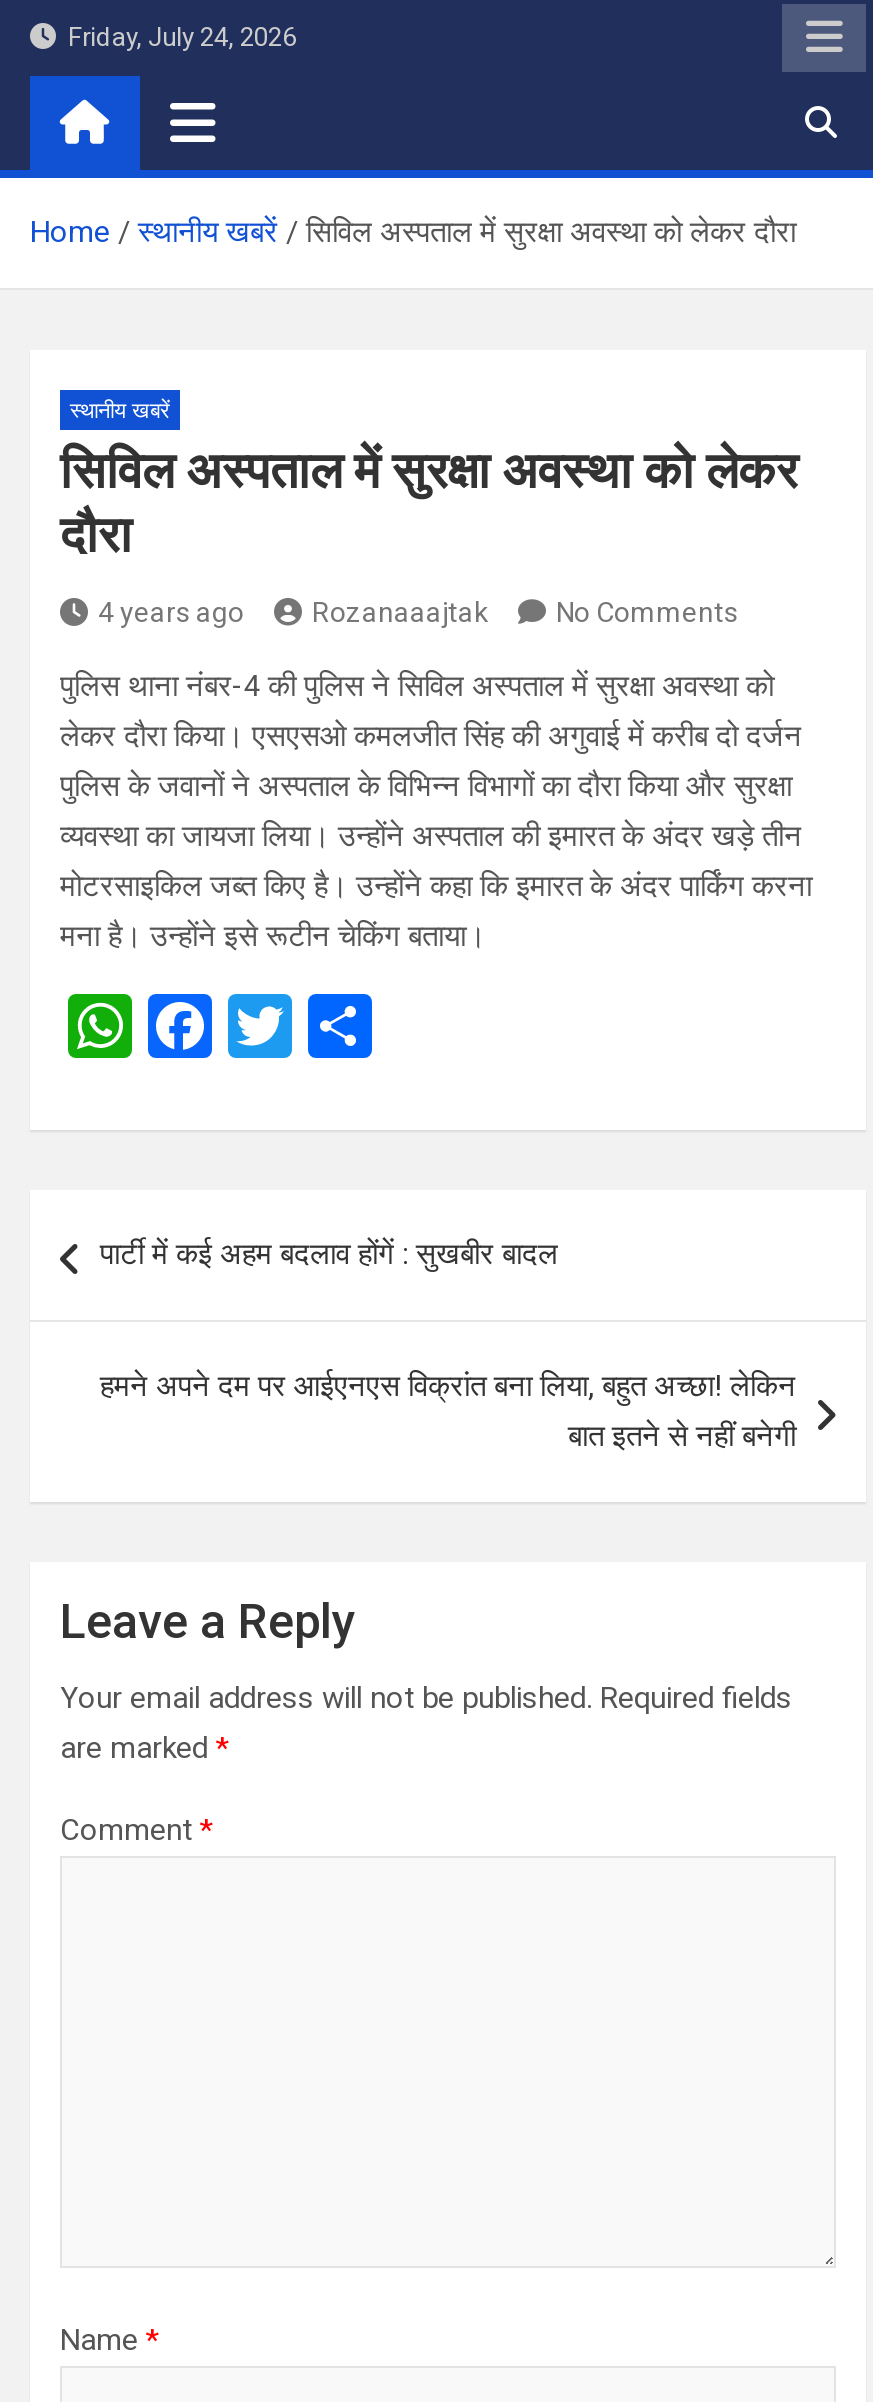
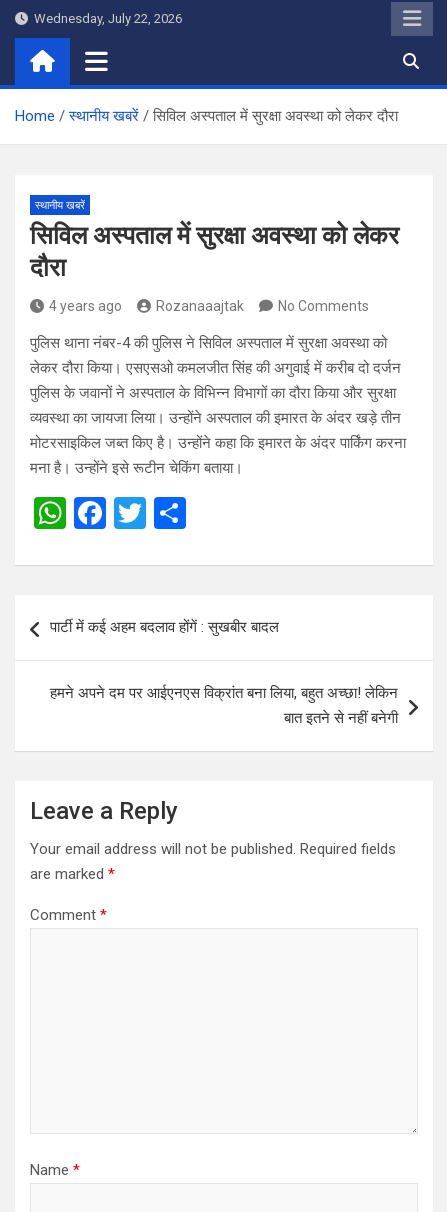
[56,22,296,52] Friday, July 24, 2026 -> [28,11,182,26] Wednesday, July 22, 2026

